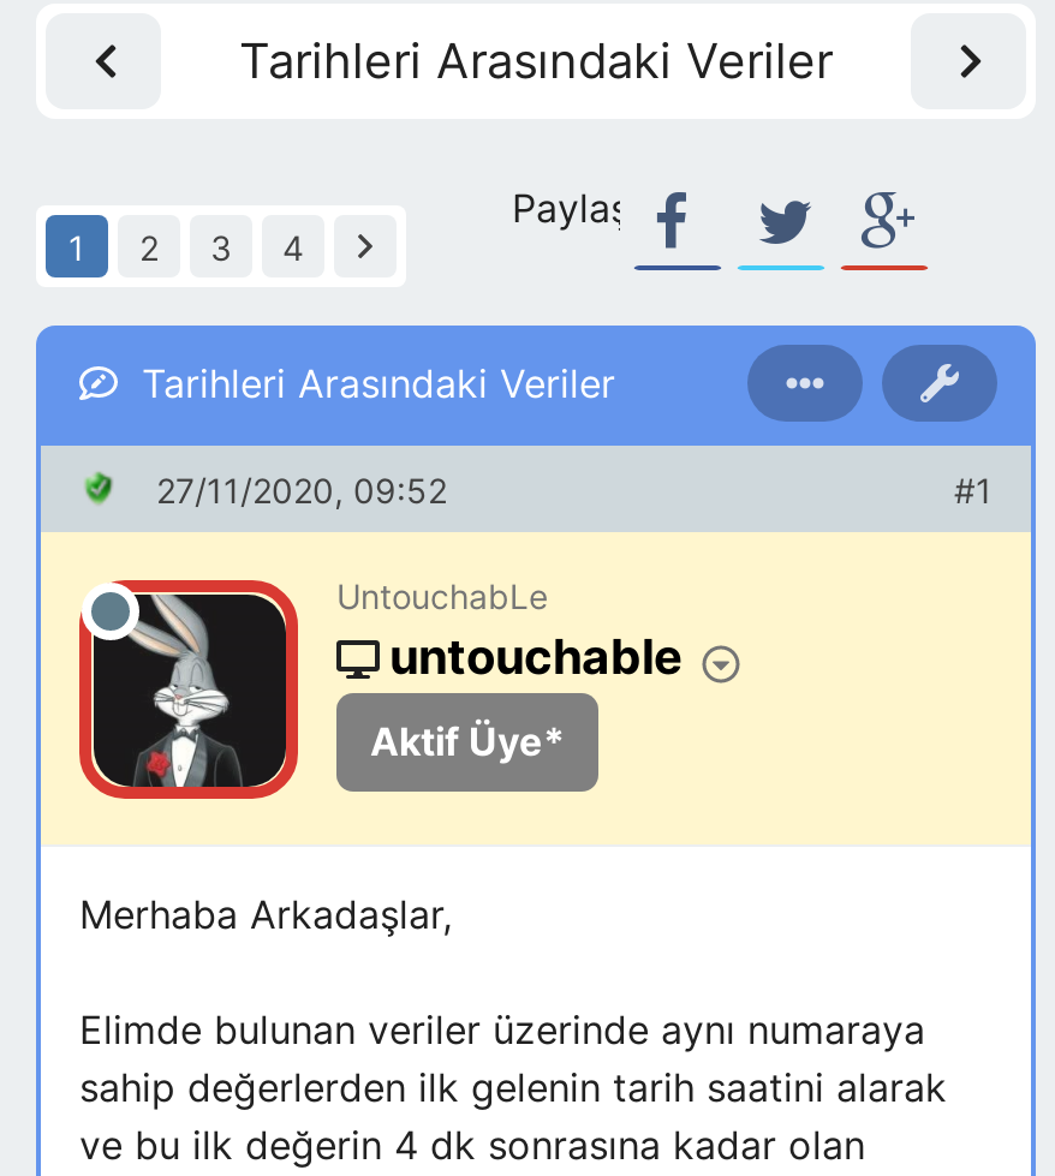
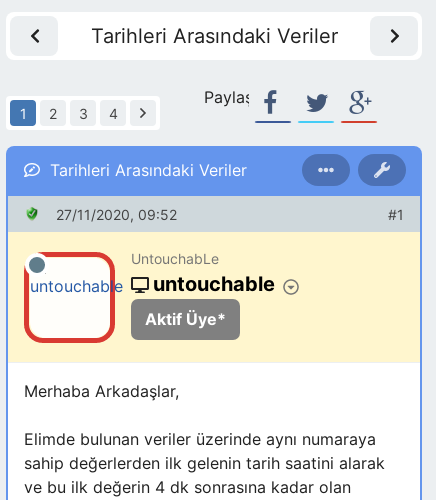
[91,592,315,789] [image] -> [29,257,124,339] [image]

